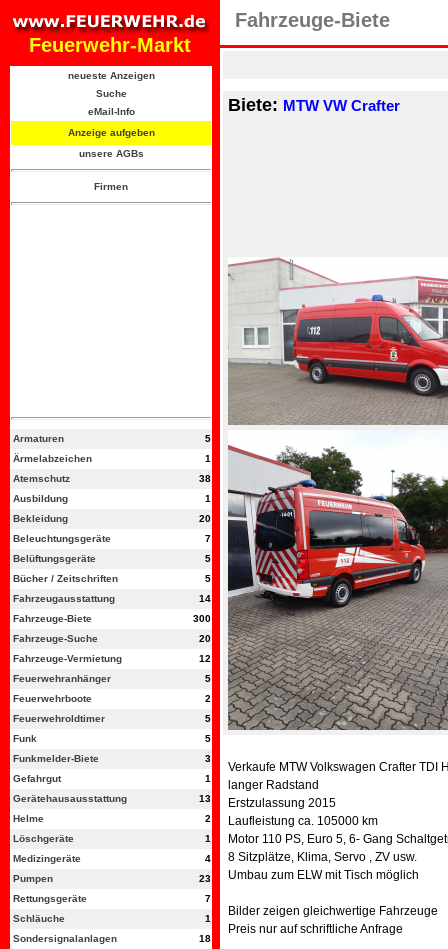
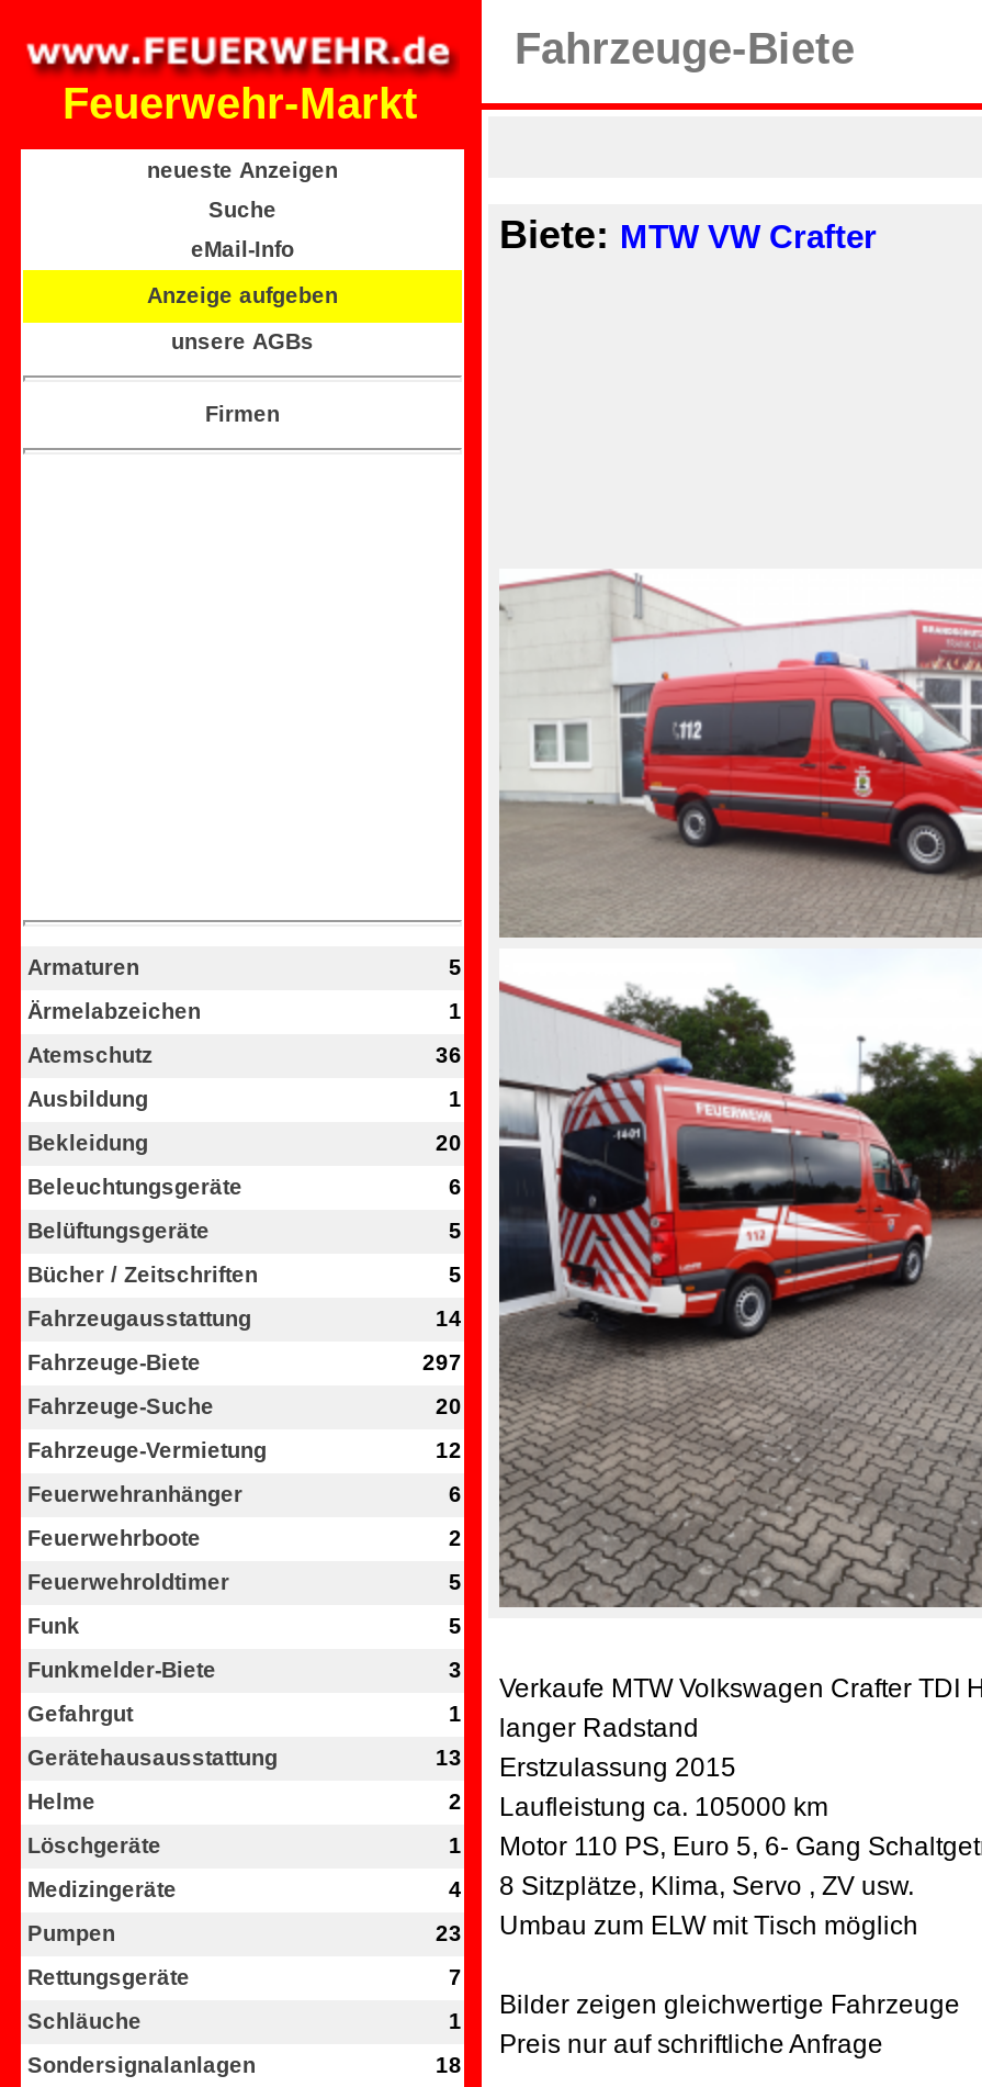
[199,473,211,484] 38 -> [436,1043,462,1067] 36
[205,533,211,544] 7 -> [449,1175,462,1199] 6
[193,613,211,624] 300 -> [422,1350,462,1374] 297
[205,673,211,684] 5 -> [449,1482,462,1506] 6

